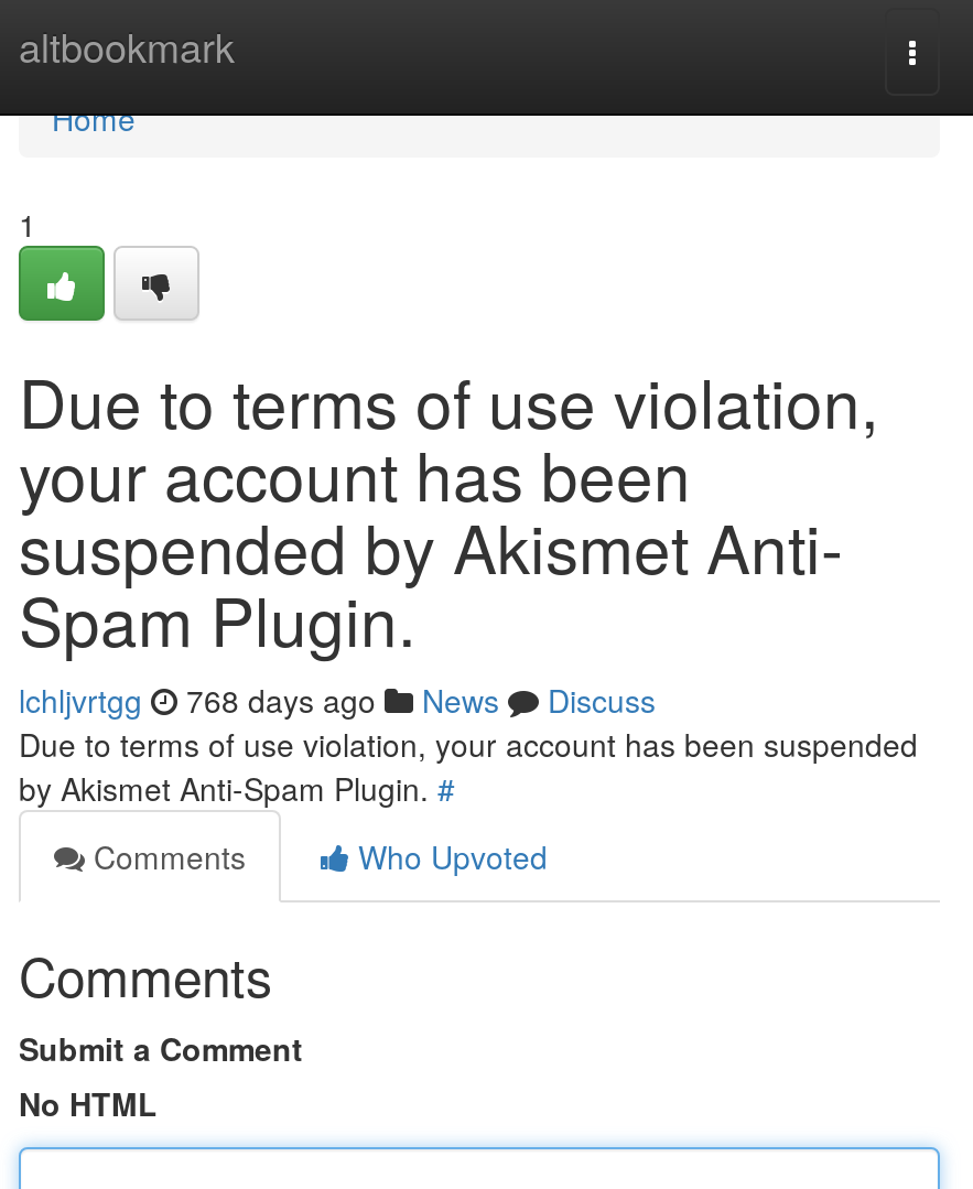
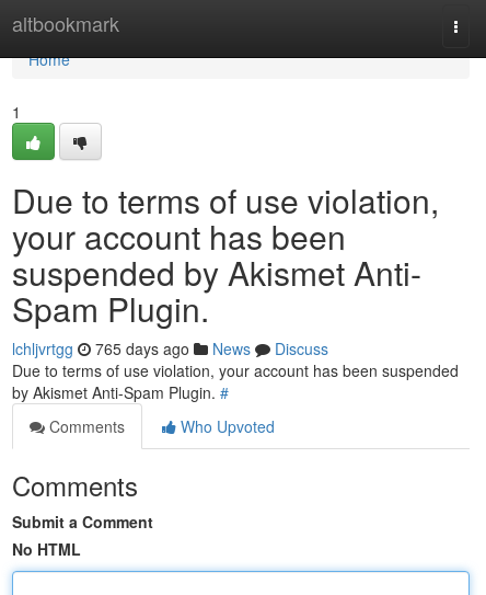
[19,678,656,722] lchljvrtgg 768 days ago News Discuss -> [12,337,328,359] lchljvrtgg 765 days ago News Discuss

